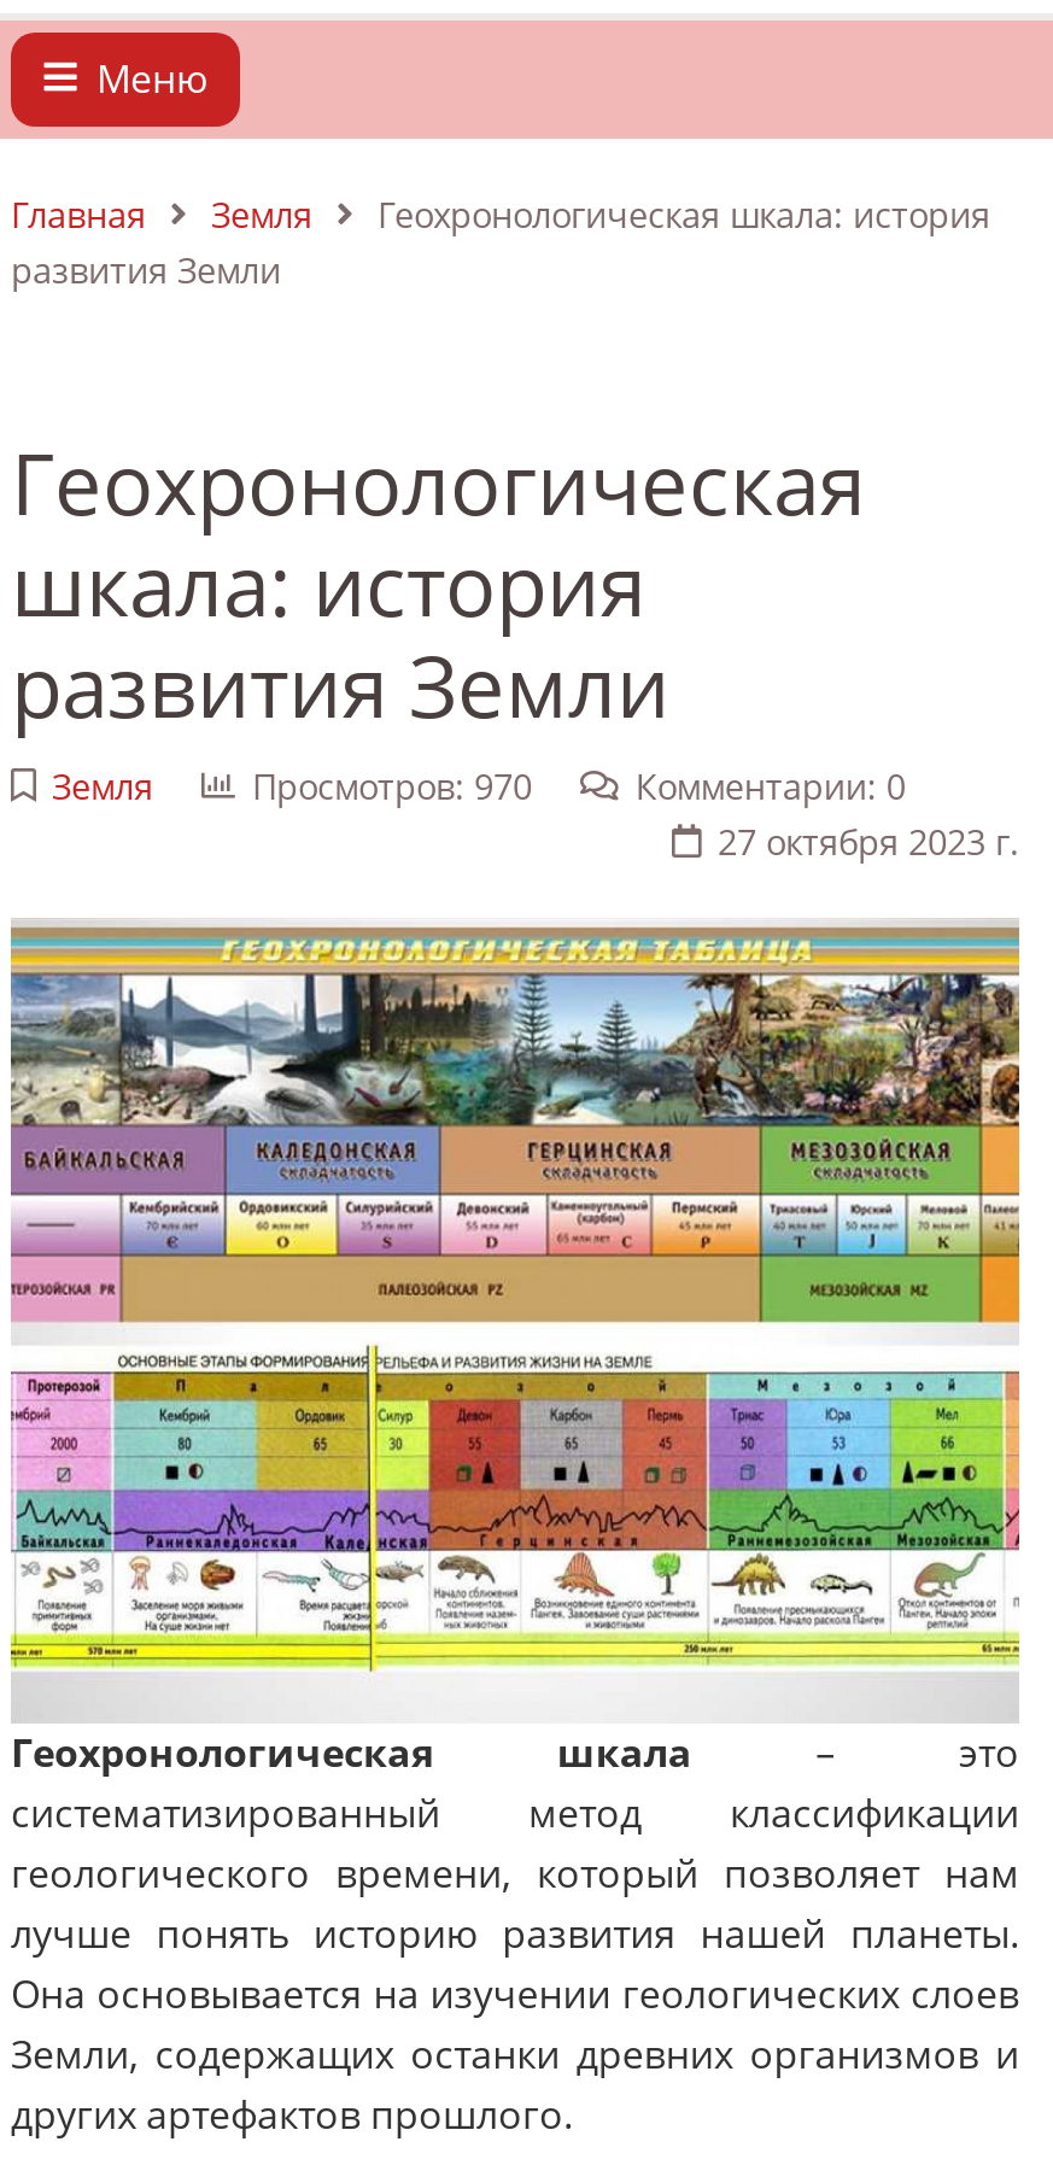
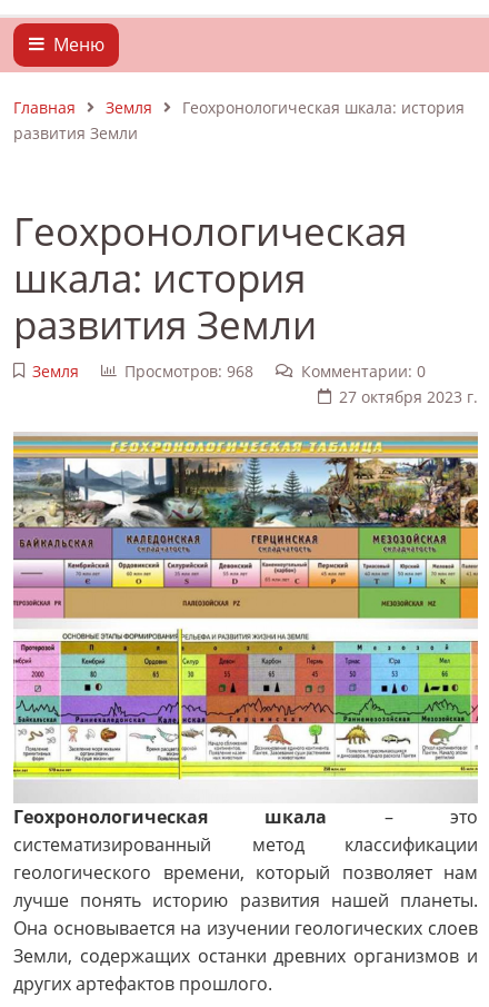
[252,763,532,809] Просмотров: 970 -> [124,361,253,382] Просмотров: 968

